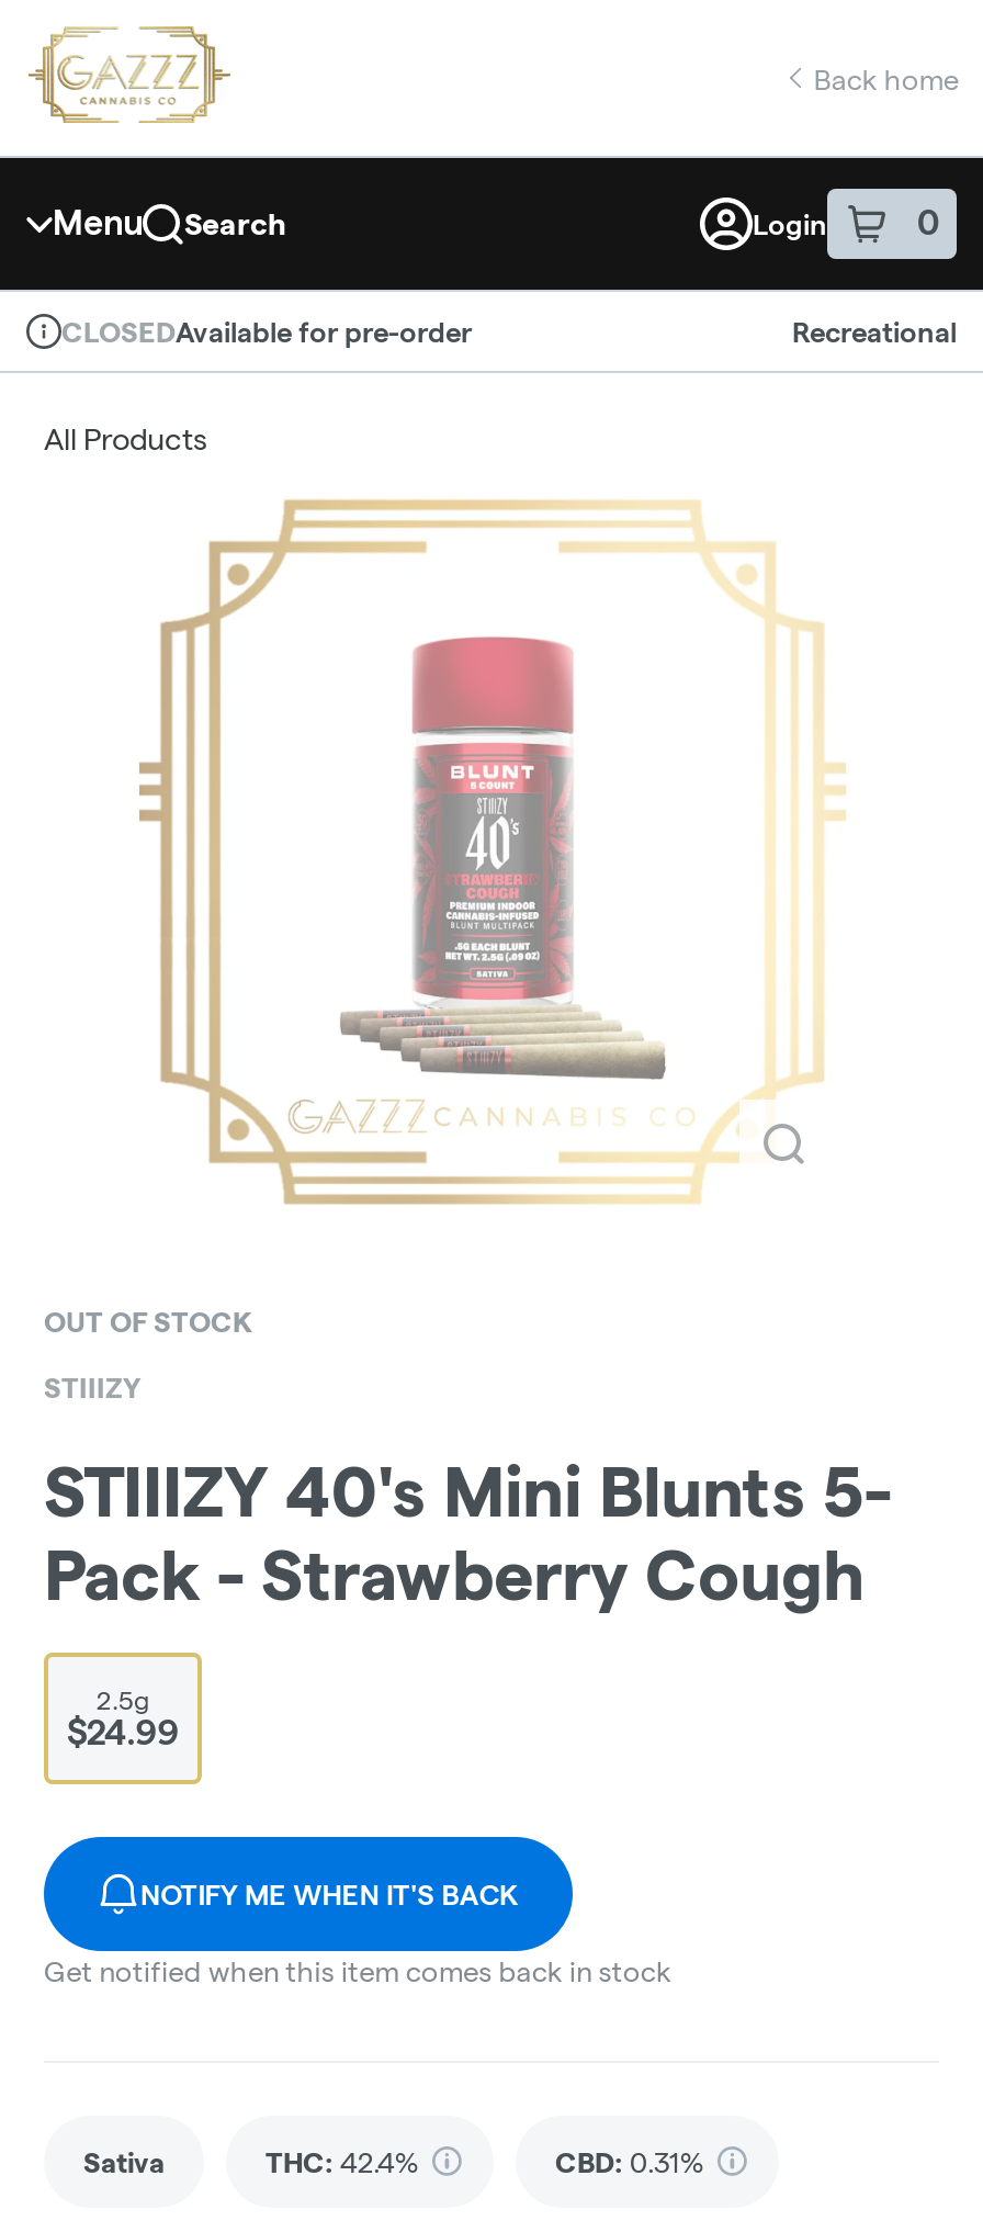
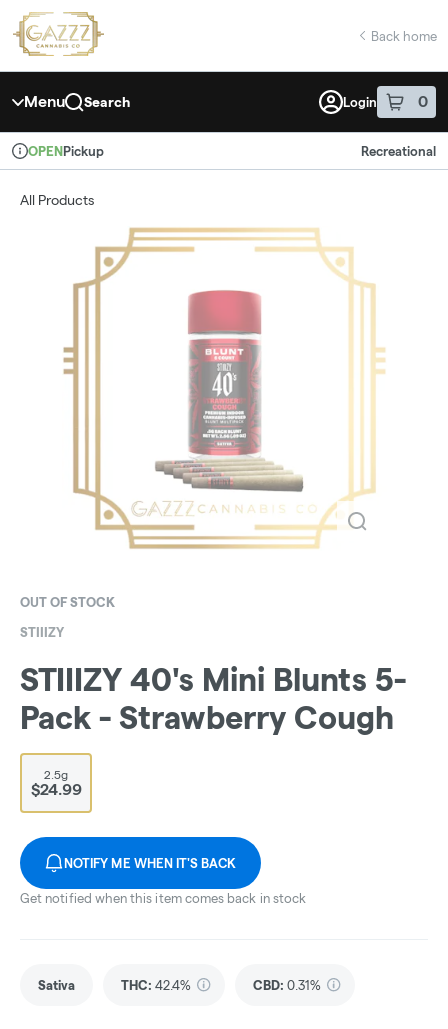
[61,315,472,347] CLOSEDAvailable for pre-order -> [28,143,104,158] OPENPickup

